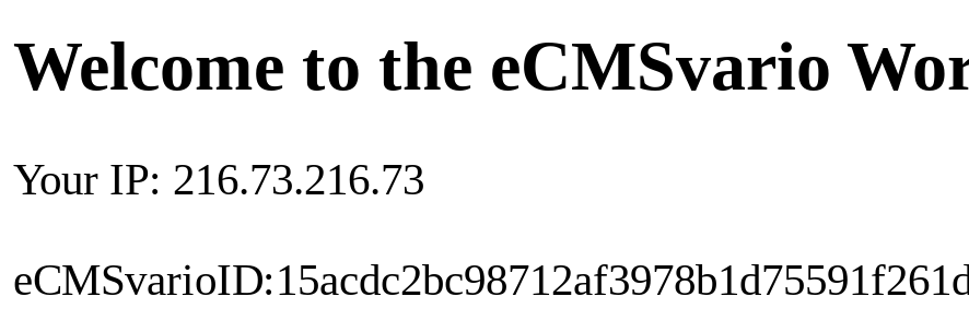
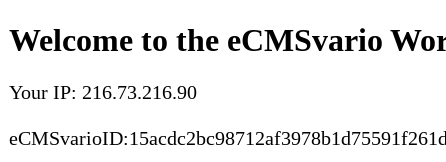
[13,155,424,203] Your IP: 216.73.216.73 -> [9,81,197,103] Your IP: 216.73.216.90

